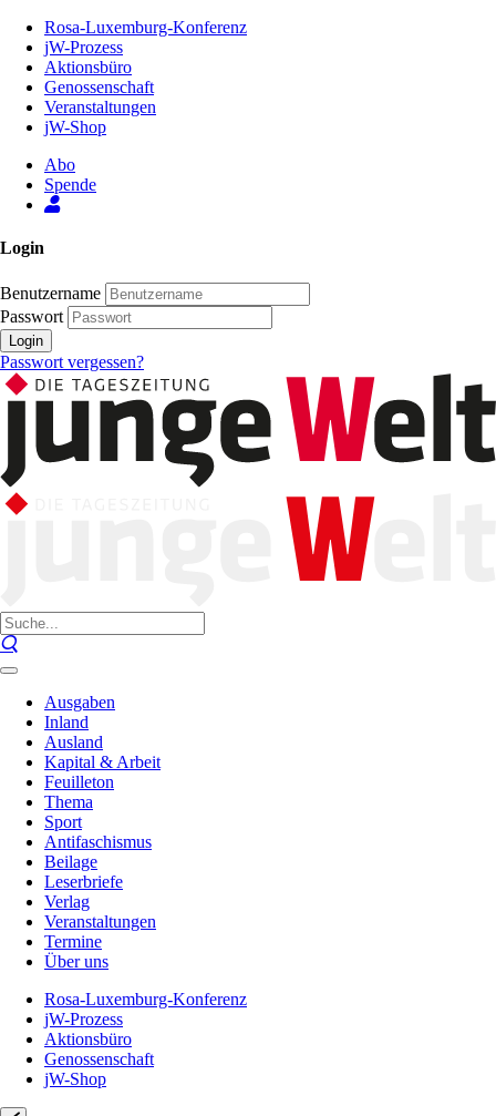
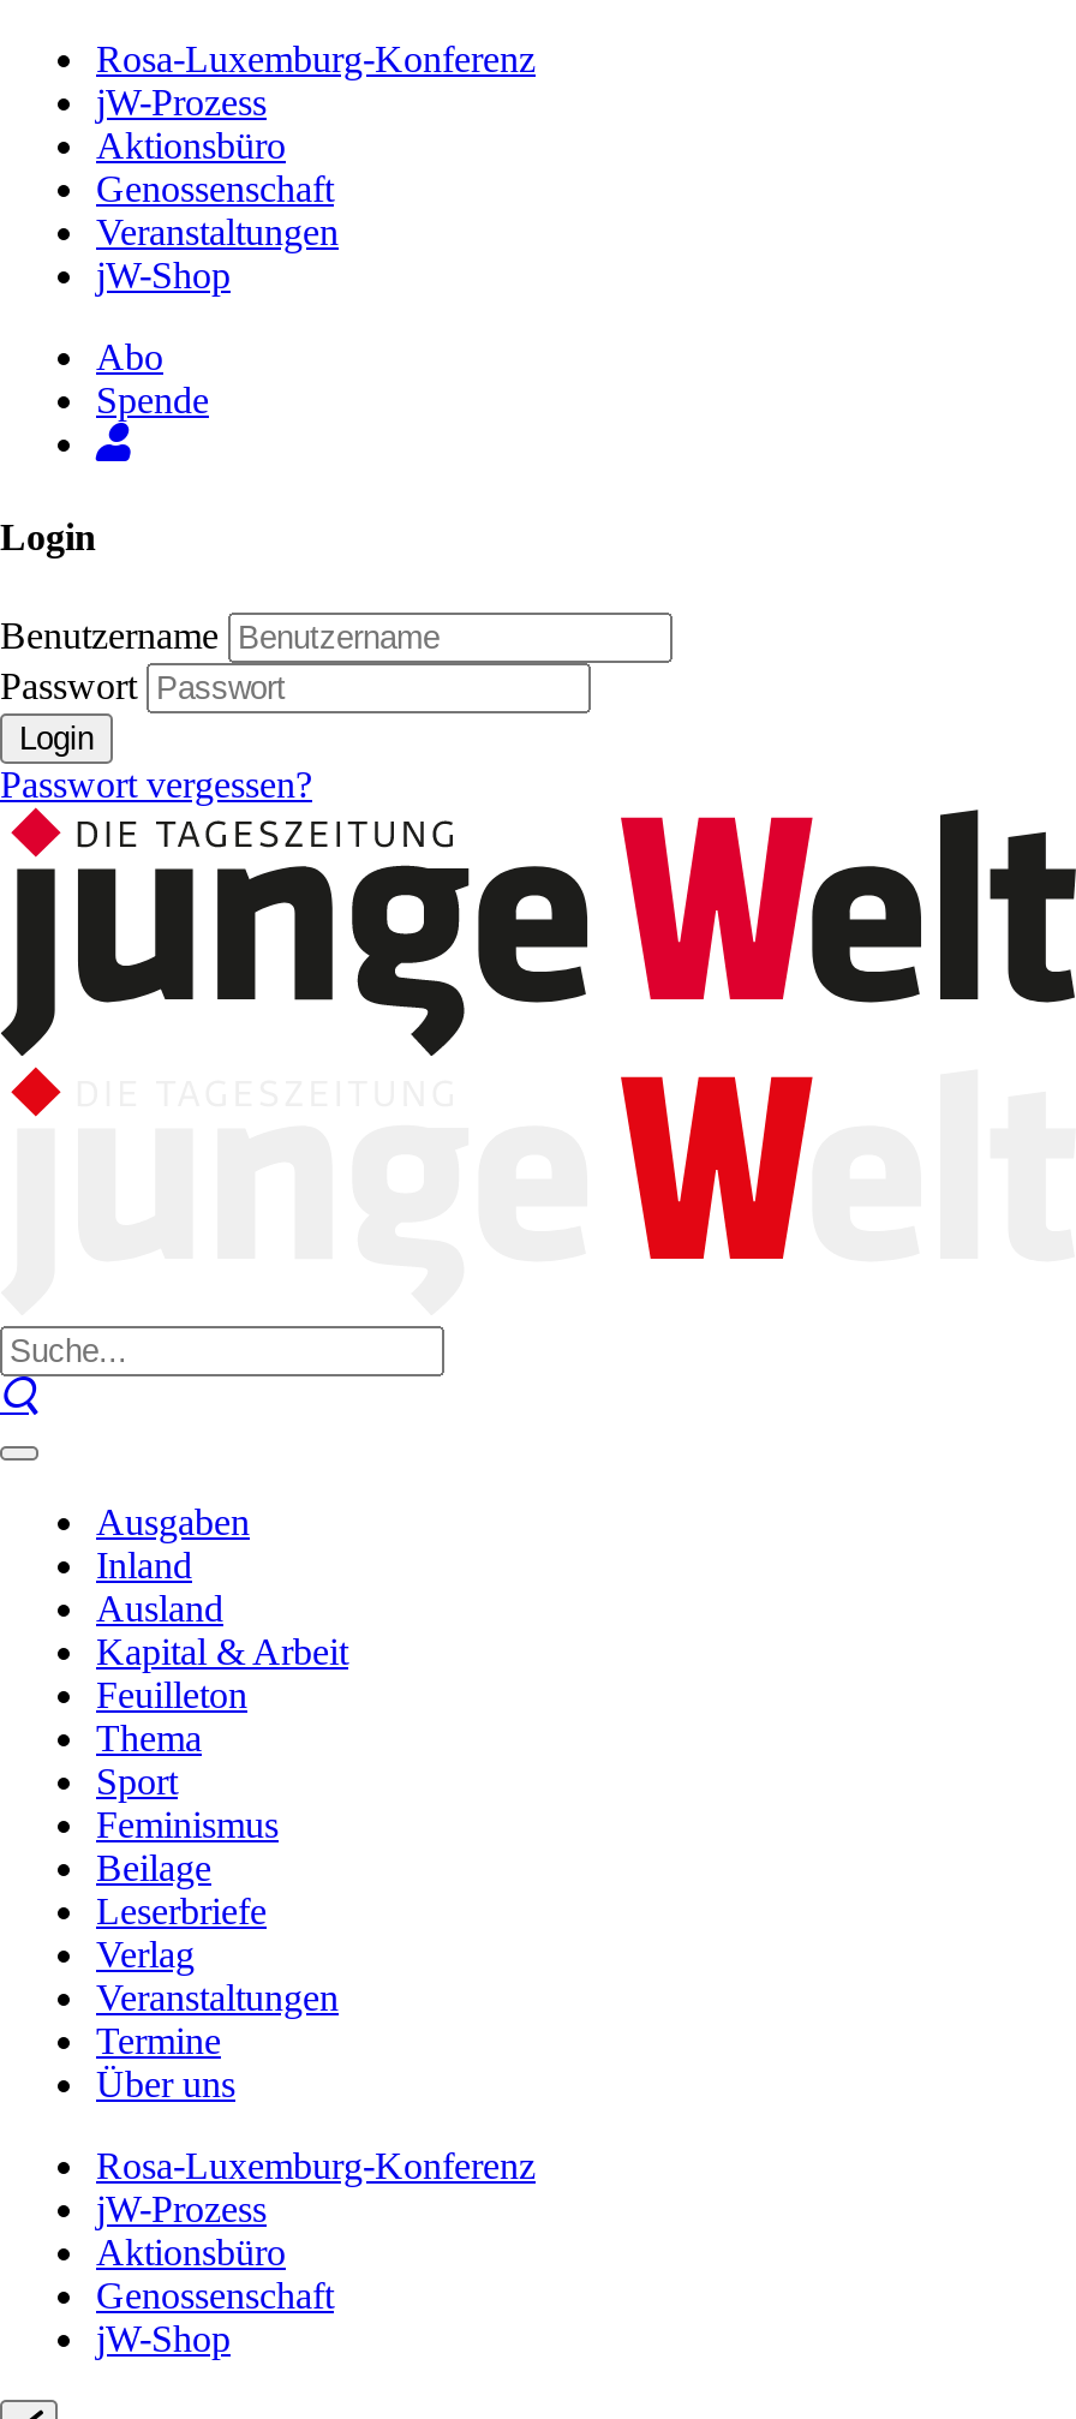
[44,832,152,851] Antifaschismus -> [96,1804,279,1845] Feminismus

